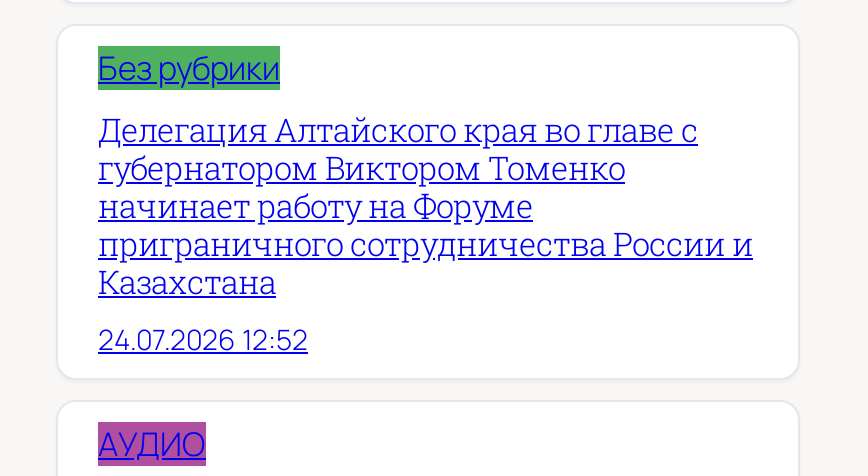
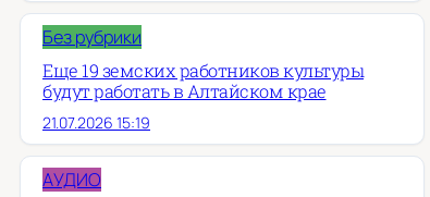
[98,108,753,358] Делегация Алтайского края во главе с | губернатором Виктором Томенко | начинает работу на Форуме | приграничного сотрудничества России и | Казахстана | 24.07.2026 12:52 -> [42,59,364,133] Еще 19 земских работников культуры | будут работать в Алтайском крае | 21.07.2026 15:19

